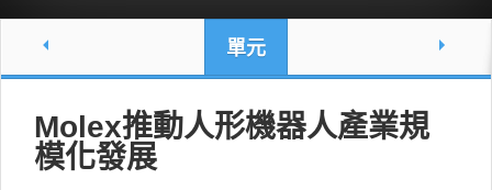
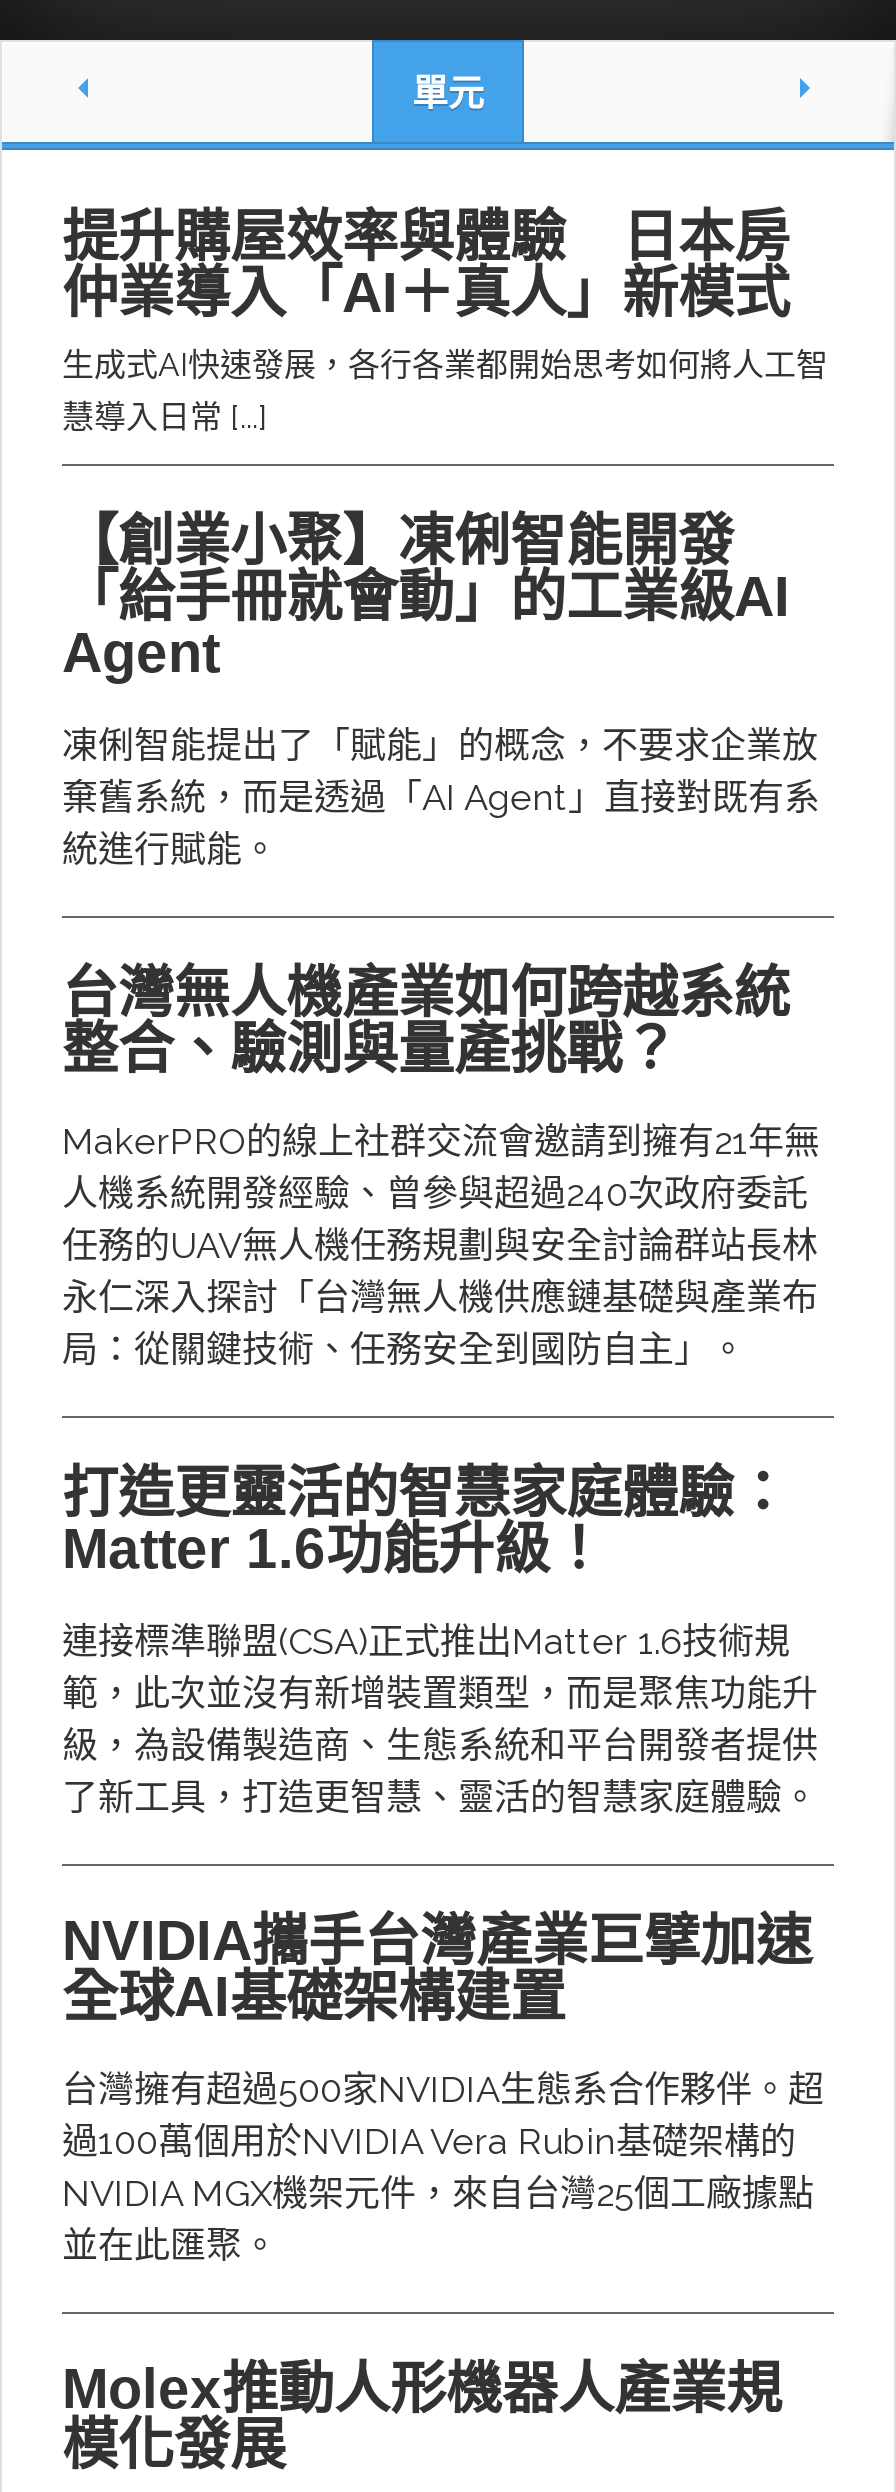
none -> [62,206,828,2266] 提升購屋效率與體驗 日本房 | 仲業導入「AI＋真人」新模式 | 生成式AI快速發展，各行各業都開始思考如何將人工智 | 慧導入日常 [...] | 【創業小聚】凍俐智能開發 | 「給手冊就會動」的工業級AI | Agent | 凍俐智能提出了「賦能」的概念，不要求企業放 | 棄舊系統，而是透過「AI Agent」直接對既有系 | 統進行賦能。 | 台灣無人機產業如何跨越系統 | 整合、驗測與量產挑戰？ | MakerPRO的線上社群交流會邀請到擁有21年無 | 人機系統開發經驗、曾參與超過240次政府委託 | 任務的UAV無人機任務規劃與安全討論群站長林 | 永仁深入探討「台灣無人機供應鏈基礎與產業布 | 局：從關鍵技術、任務安全到國防自主」。 | 打造更靈活的智慧家庭體驗： | Matter 1.6功能升級！ | 連接標準聯盟(CSA)正式推出Matter 1.6技術規 | 範，此次並沒有新增裝置類型，而是聚焦功能升 | 級，為設備製造商、生態系統和平台開發者提供 | 了新工具，打造更智慧、靈活的智慧家庭體驗。 | NVIDIA攜手台灣產業巨擘加速 | 全球AI基礎架構建置 | 台灣擁有超過500家NVIDIA生態系合作夥伴。超 | 過100萬個用於NVIDIA Vera Rubin基礎架構的 | NVIDIA MGX機架元件，來自台灣25個工廠據點 | 並在此匯聚。

